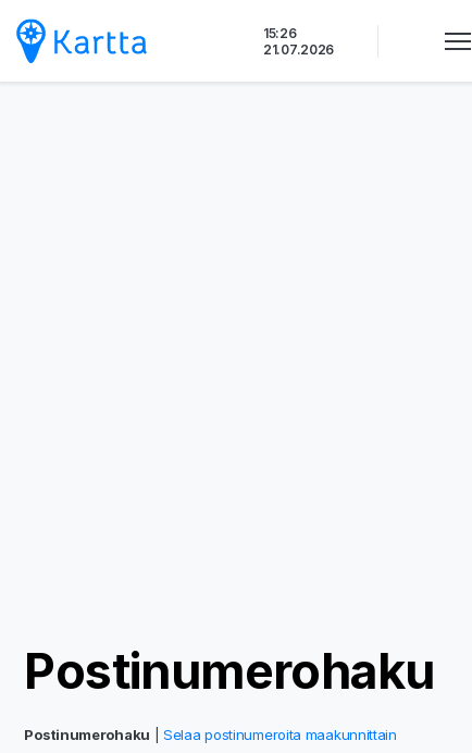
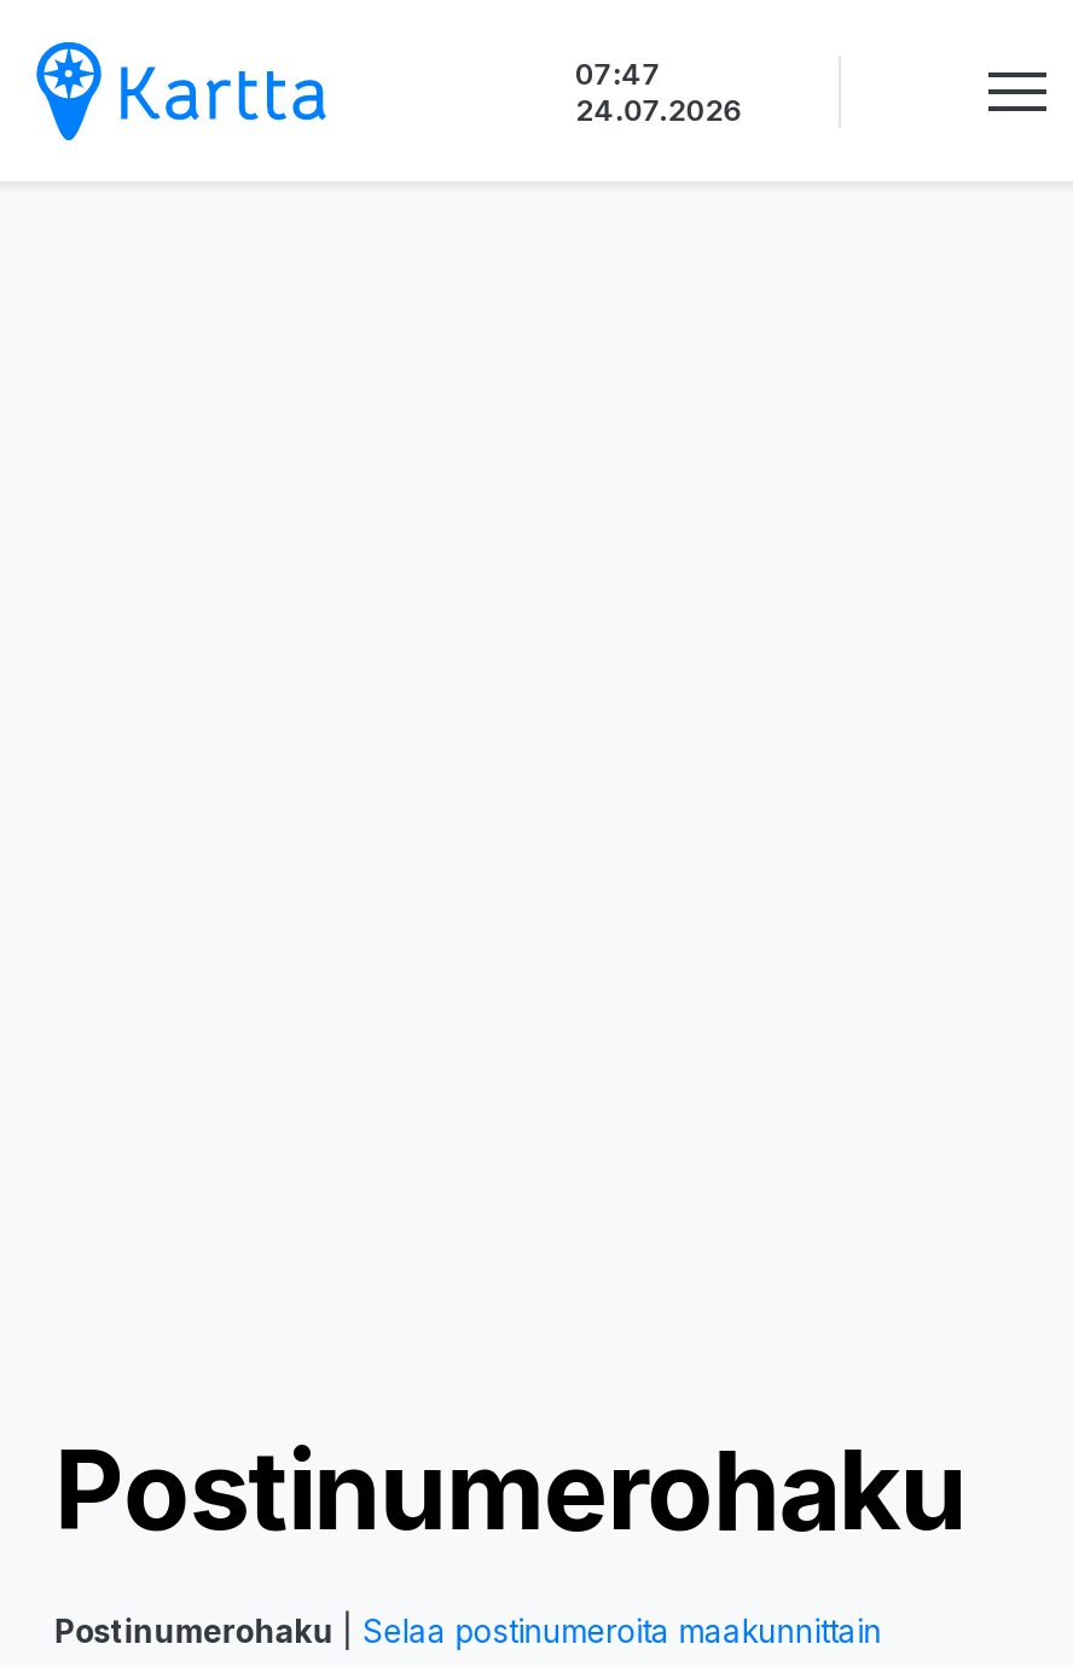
[263,24,296,41] 15:26 -> [575,54,661,91] 07:47
[263,41,334,57] 21.07.2026 -> [575,91,742,127] 24.07.2026

